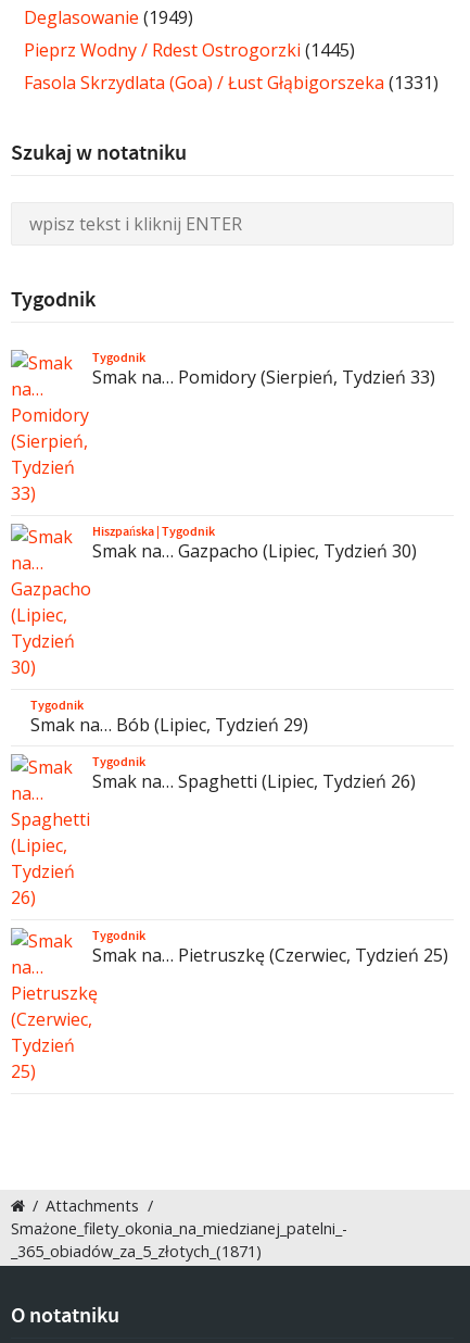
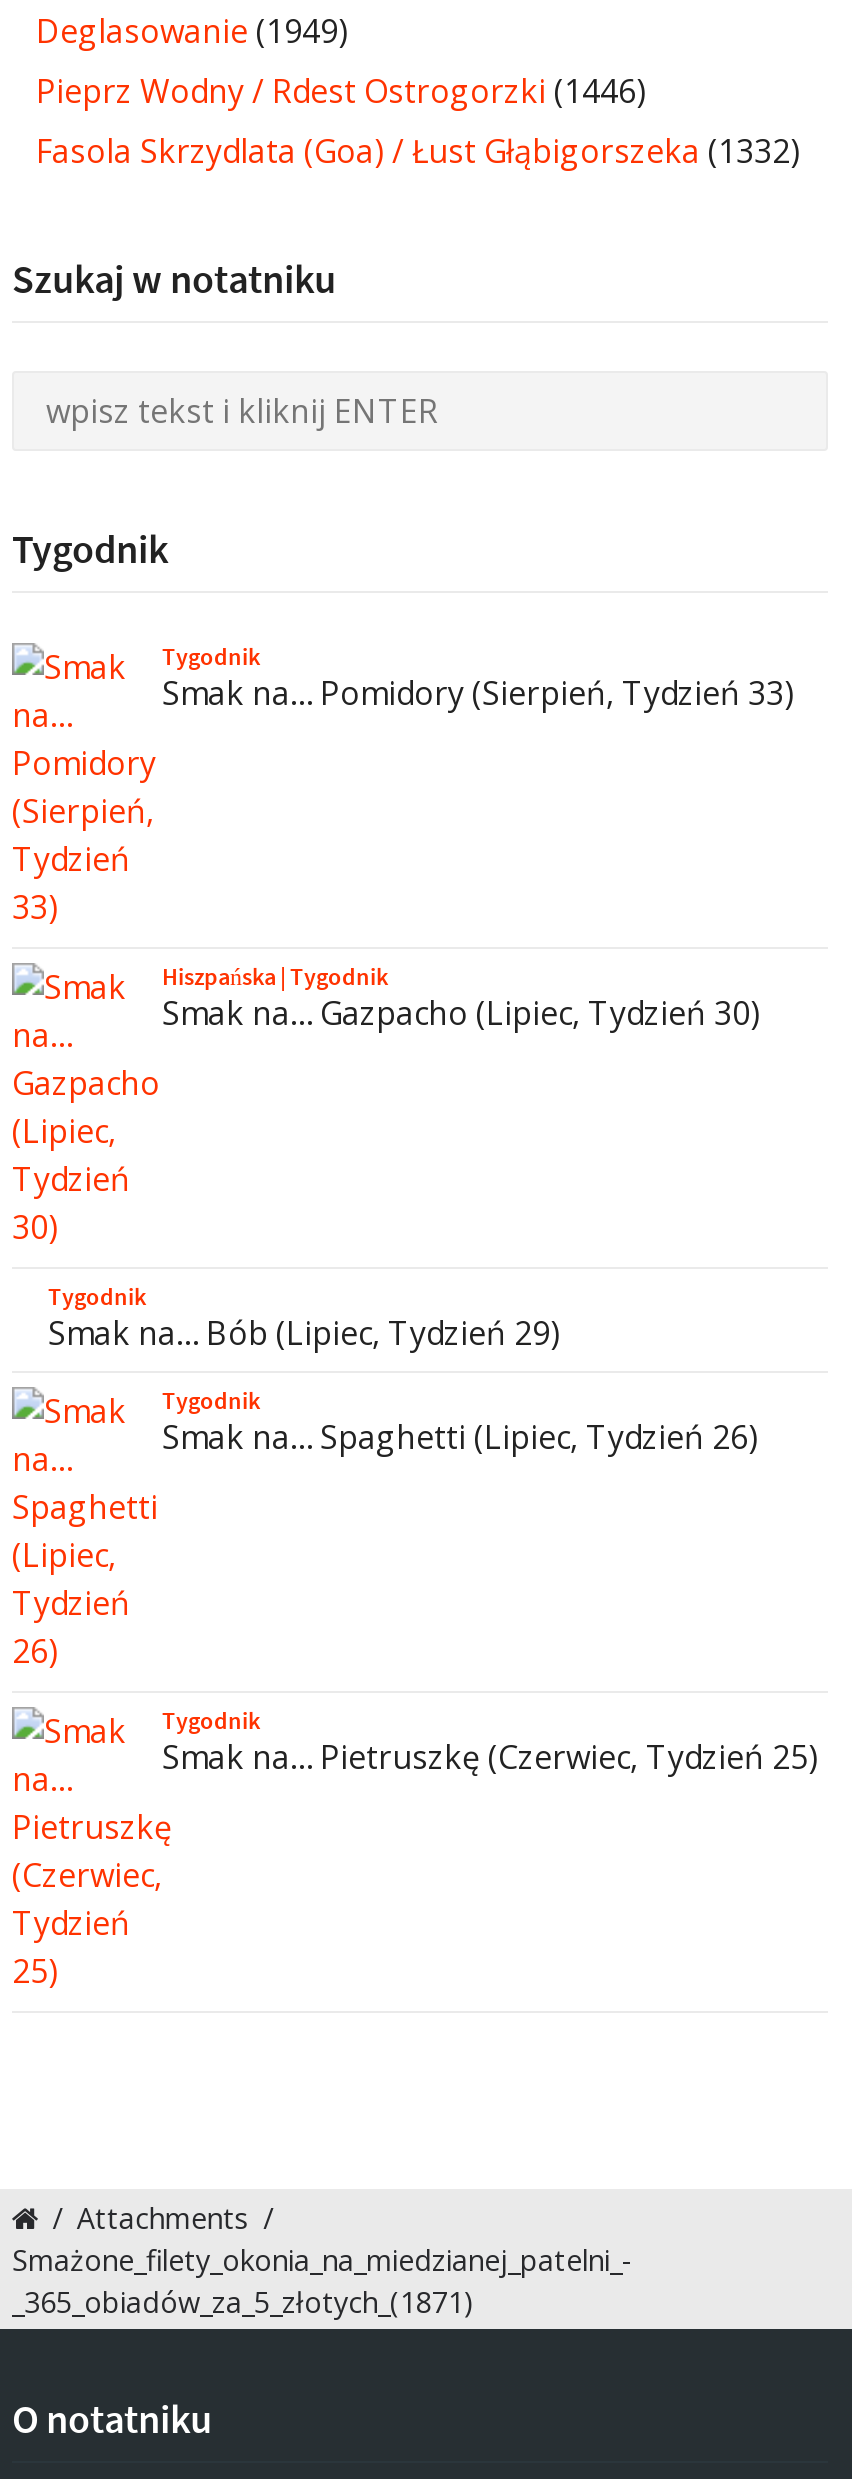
[24,38,355,61] Pieprz Wodny / Rdest Ostrogorzki (1445) -> [36,68,646,112] Pieprz Wodny / Rdest Ostrogorzki (1446)
[24,70,439,94] Fasola Skrzydlata (Goa) / Łust Głąbigorszeka (1331) -> [36,128,800,172] Fasola Skrzydlata (Goa) / Łust Głąbigorszeka (1332)

